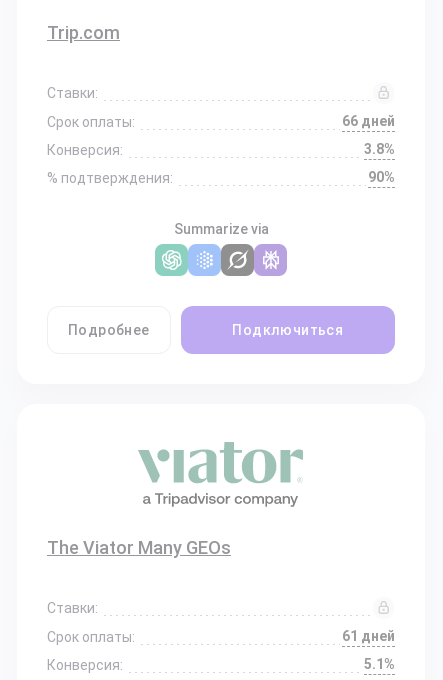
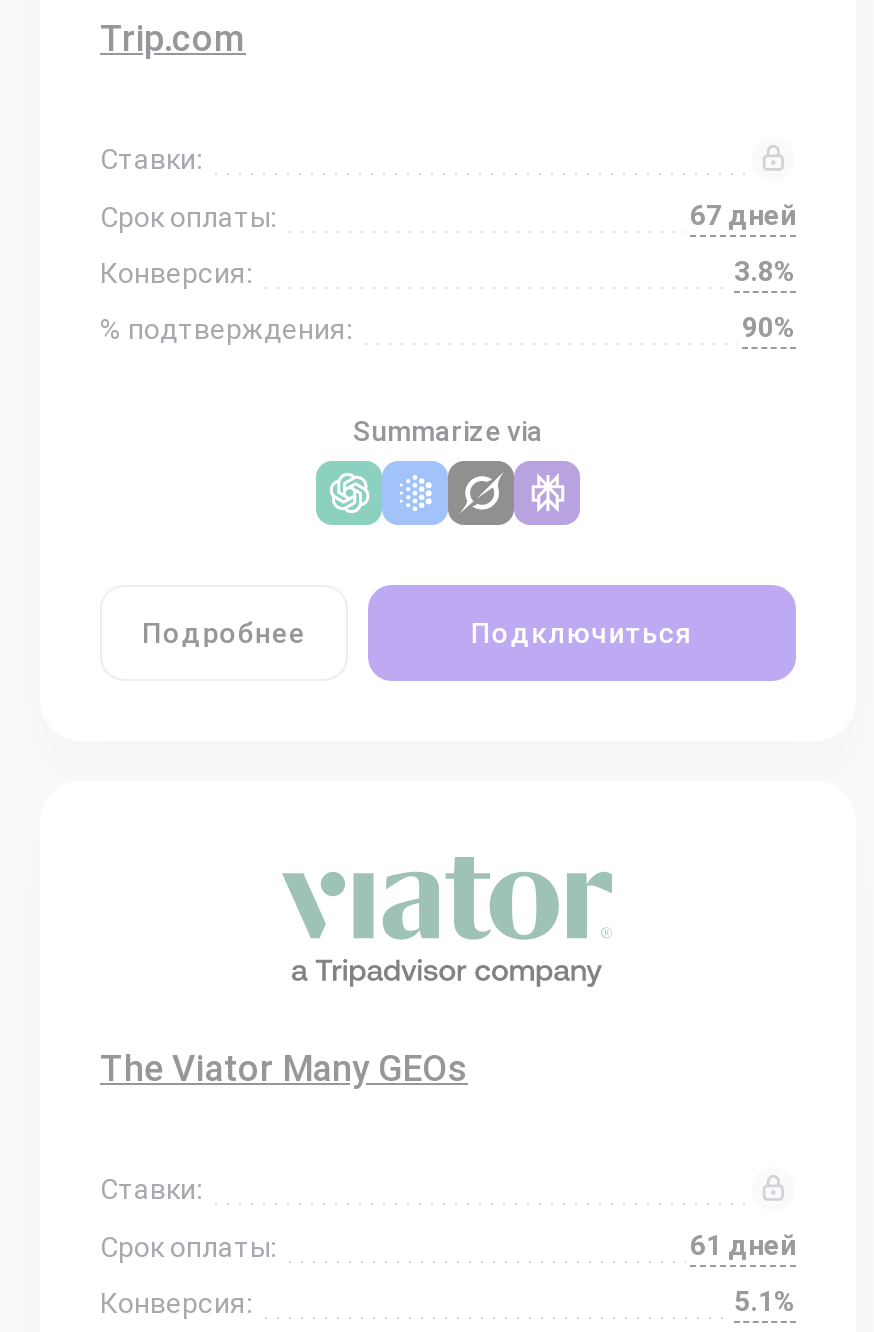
[342,113,395,129] 66 дней -> [690,199,796,231] 67 дней

